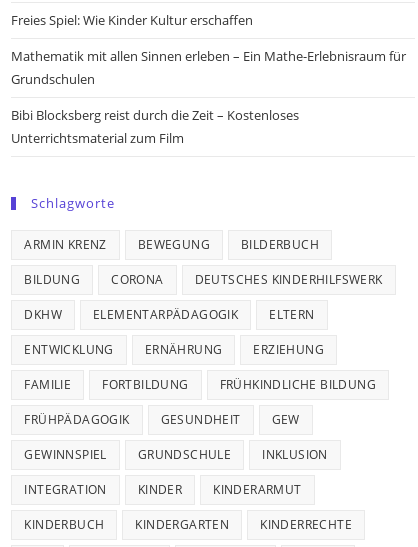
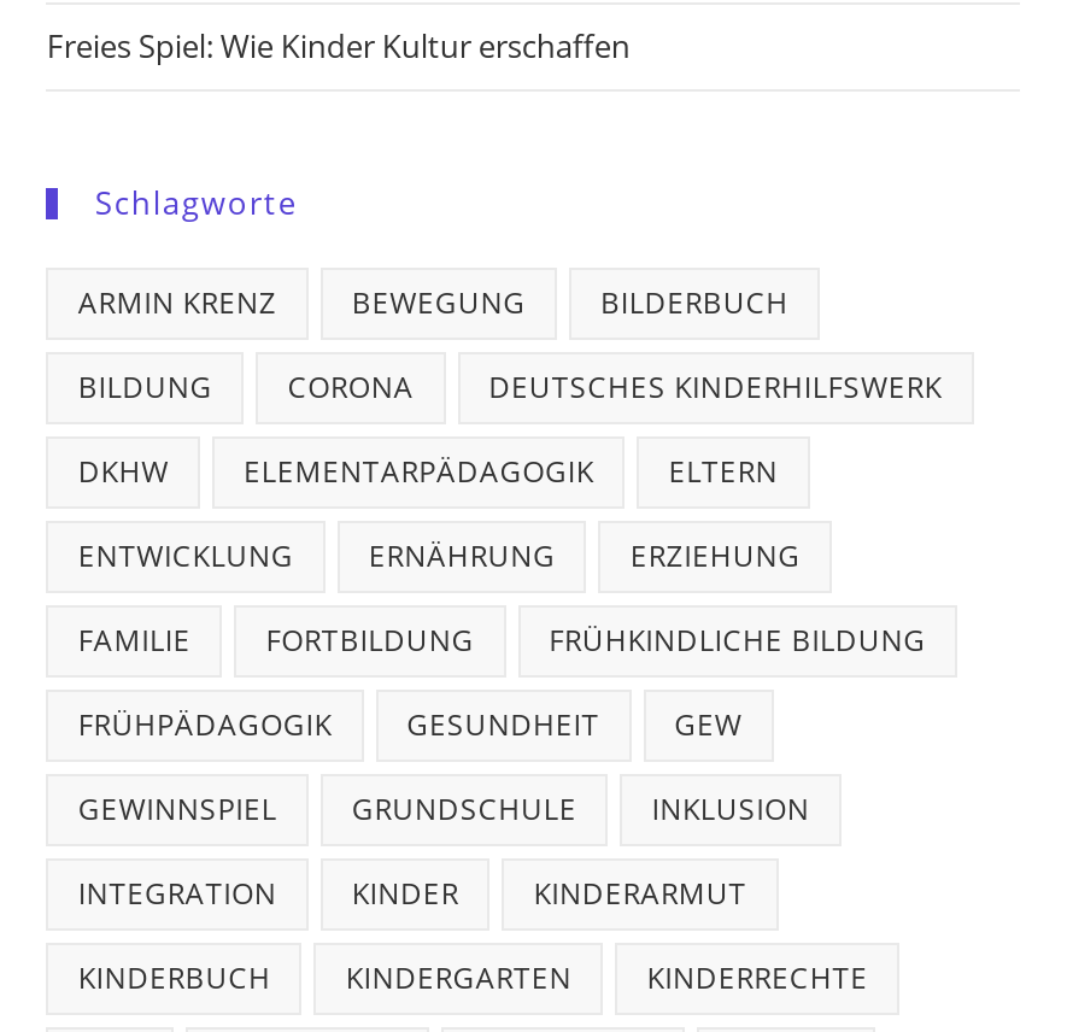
[11,47,406,147] Mathematik mit allen Sinnen erleben – Ein Mathe-Erlebnisraum für | Grundschulen | Bibi Blocksberg reist durch die Zeit – Kostenloses | Unterrichtsmaterial zum Film -> none

